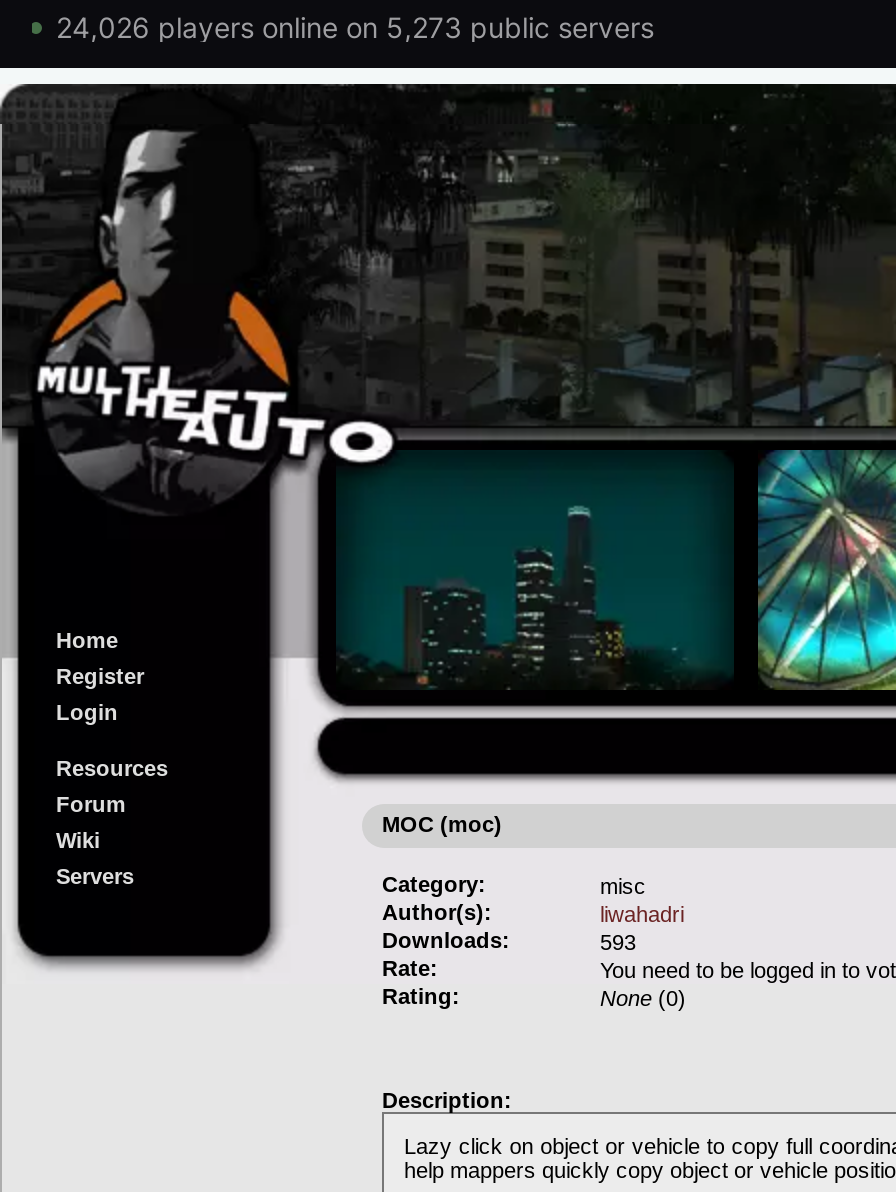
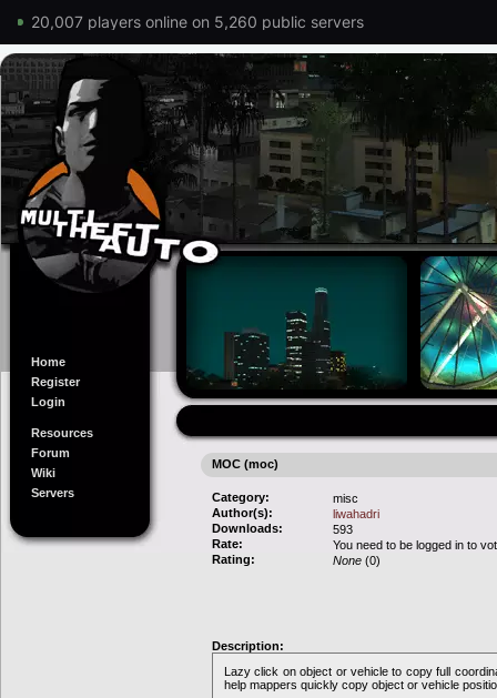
[56,10,654,44] 24,026 players online on 5,273 public servers -> [31,12,364,31] 20,007 players online on 5,260 public servers

